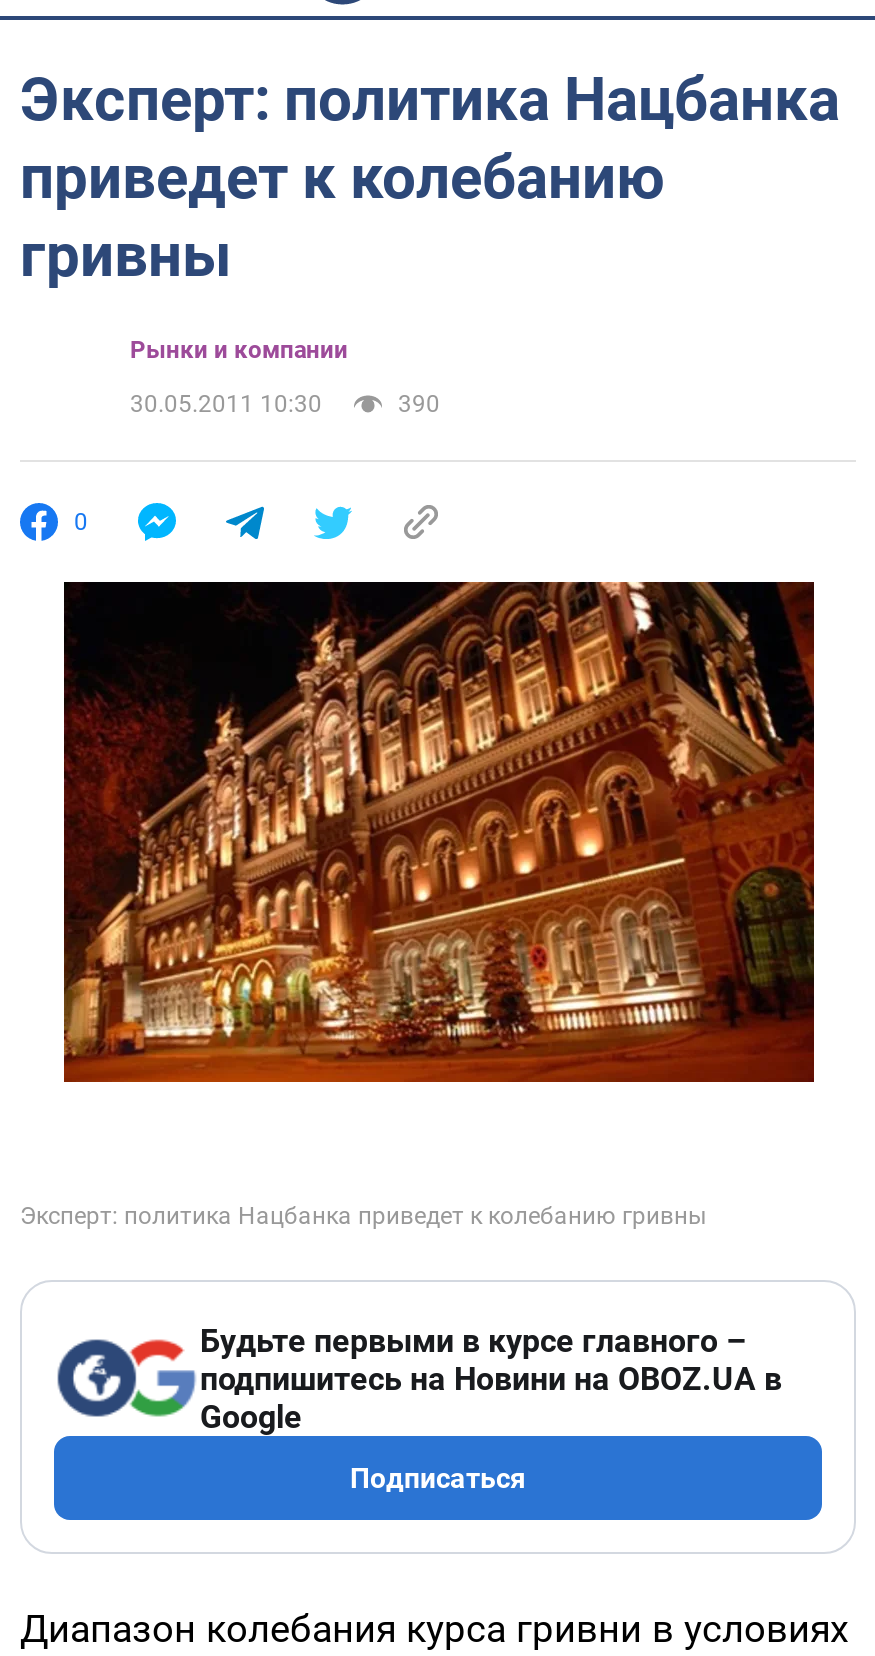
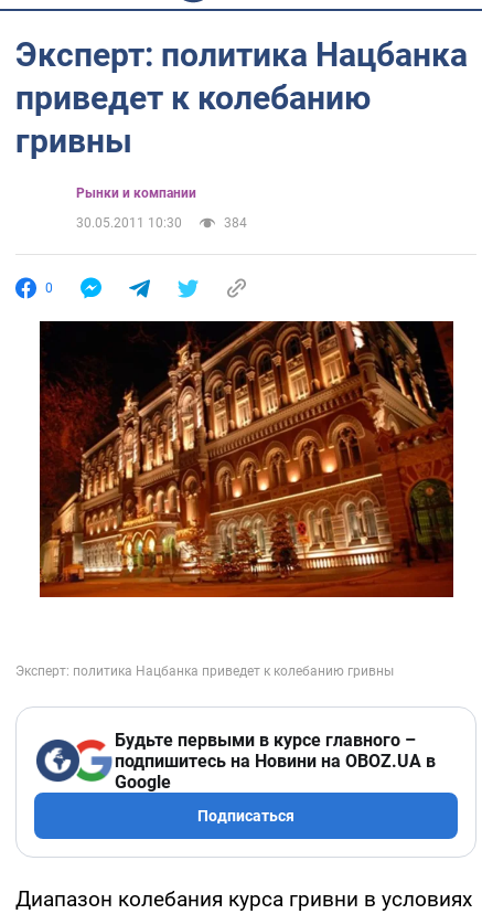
[398,390,440,418] 390 -> [224,215,247,231] 384

